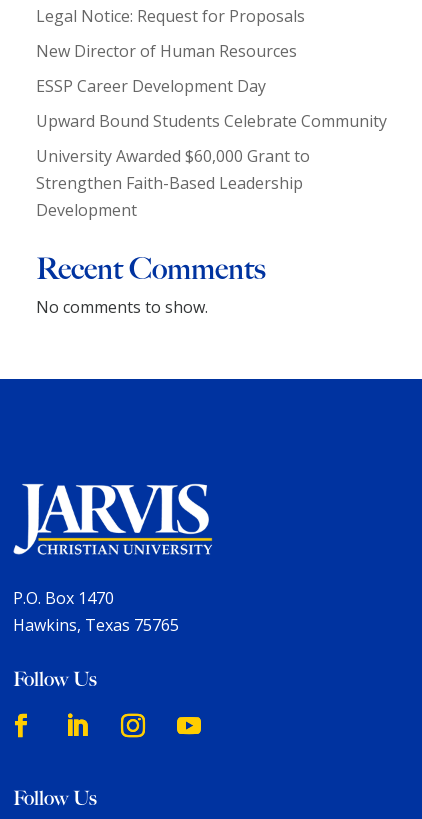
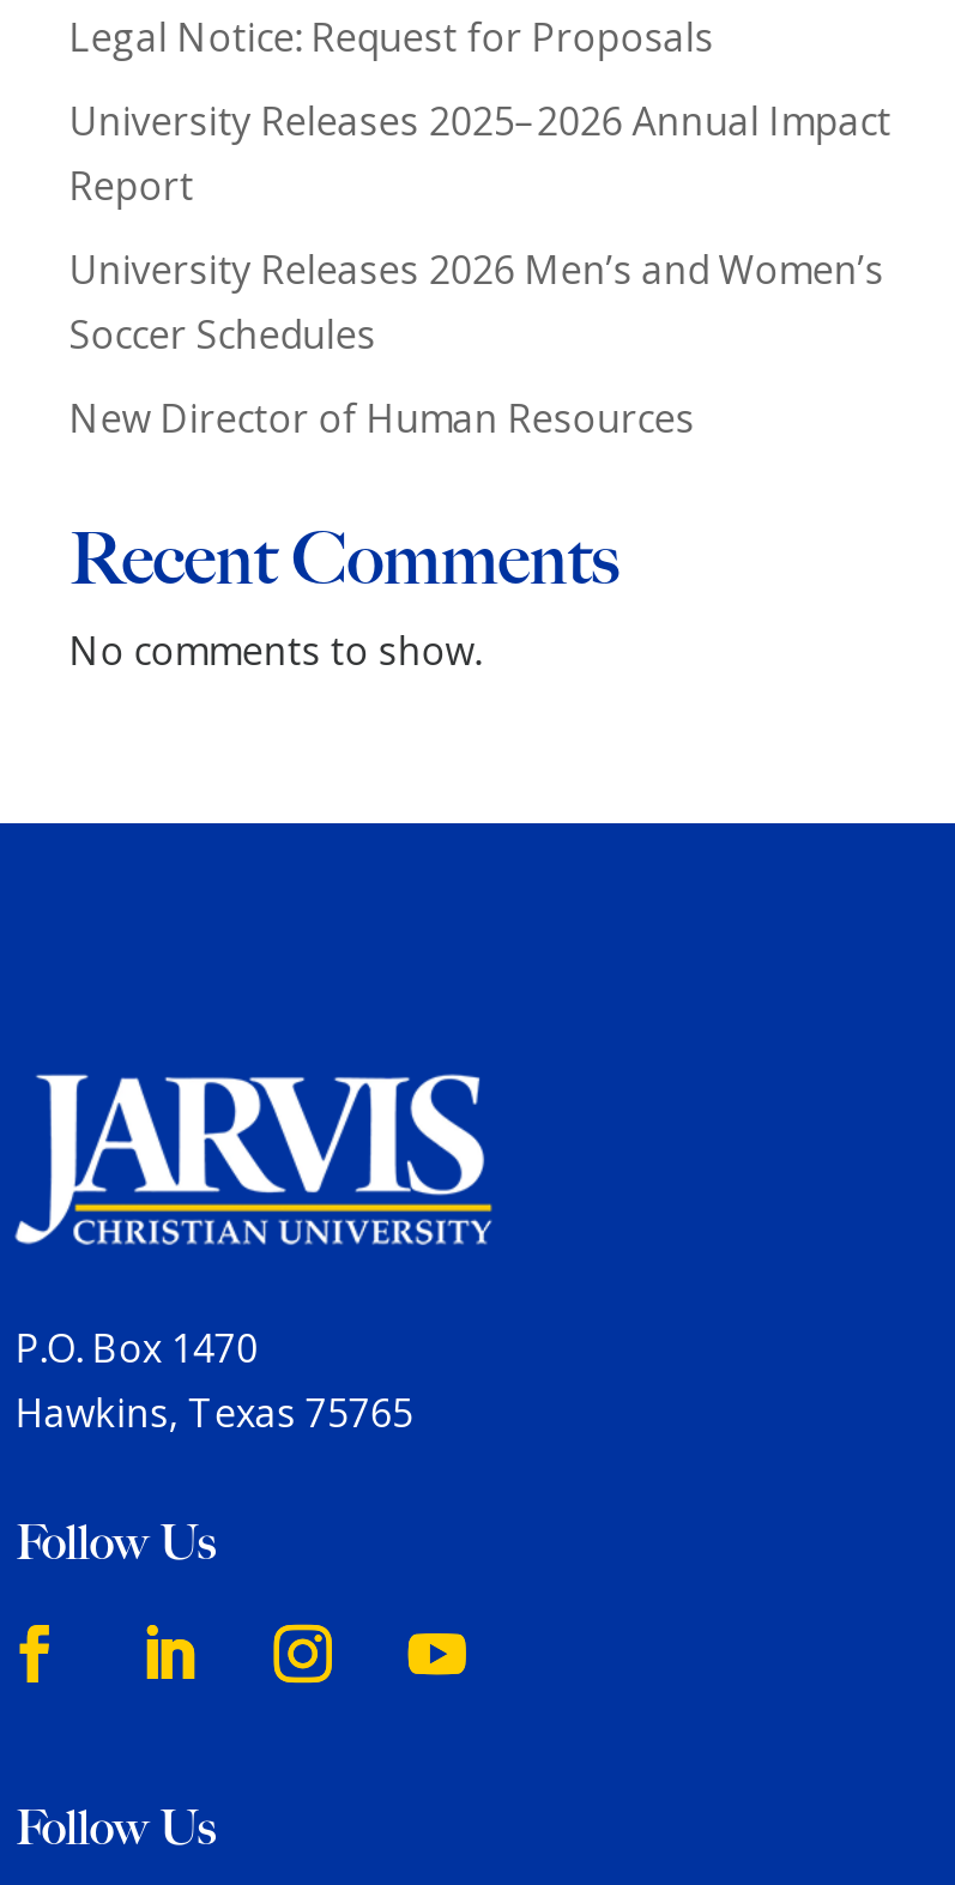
none -> [69,95,891,361] University Releases 2025–2026 Annual Impact | Report | University Releases 2026 Men’s and Women’s | Soccer Schedules
moved [36,40,297,62] -> [69,392,695,445]: New Director of Human Resources
[36,75,387,221] ESSP Career Development Day | Upward Bound Students Celebrate Community | University Awarded $60,000 Grant to | Strengthen Faith-Based Leadership | Development -> none

